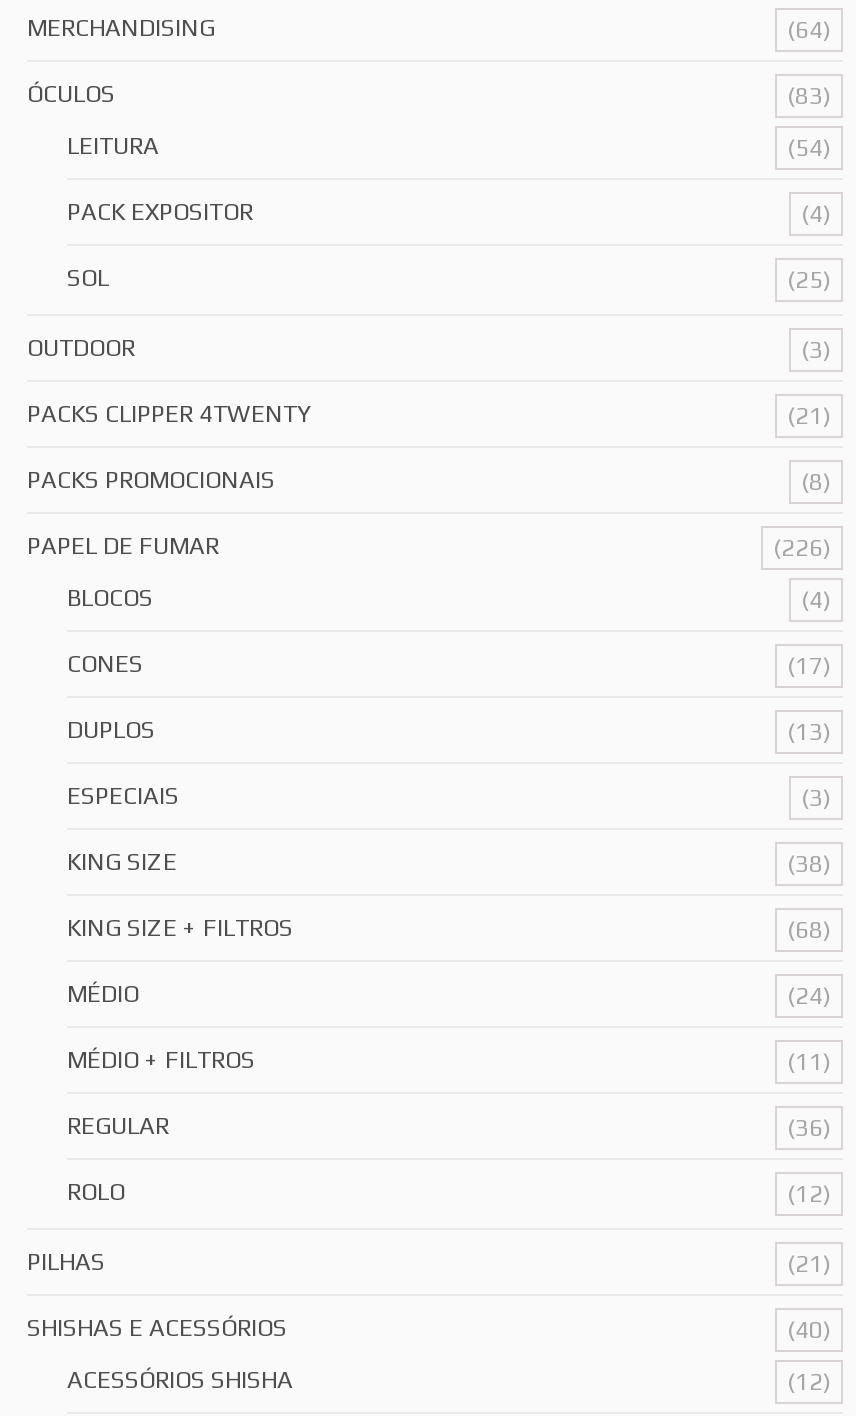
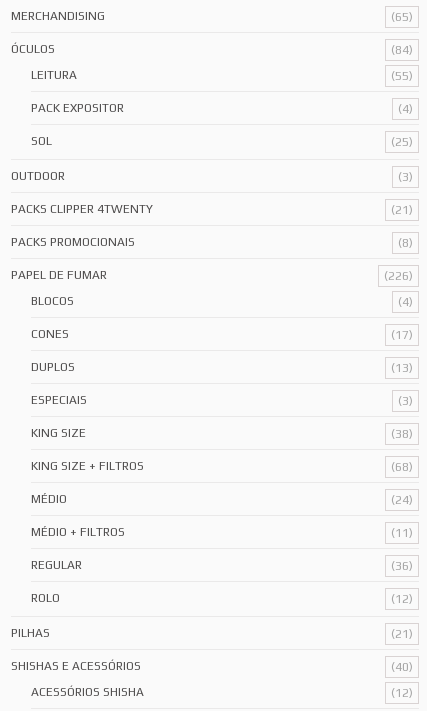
[787,16,831,44] (64) -> [391,10,413,24] (65)
[787,82,831,110] (83) -> [391,43,413,57] (84)
[787,134,831,162] (54) -> [391,69,413,83] (55)

